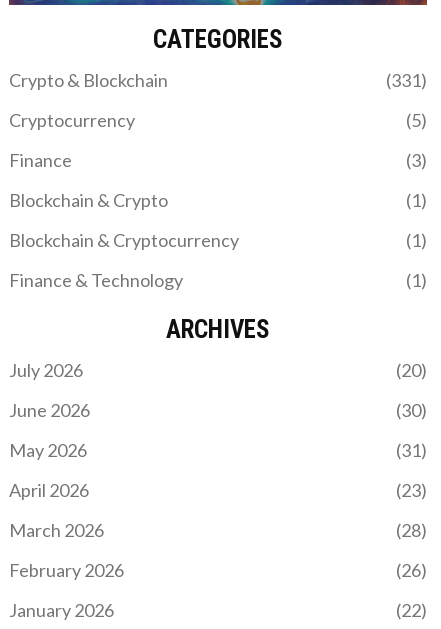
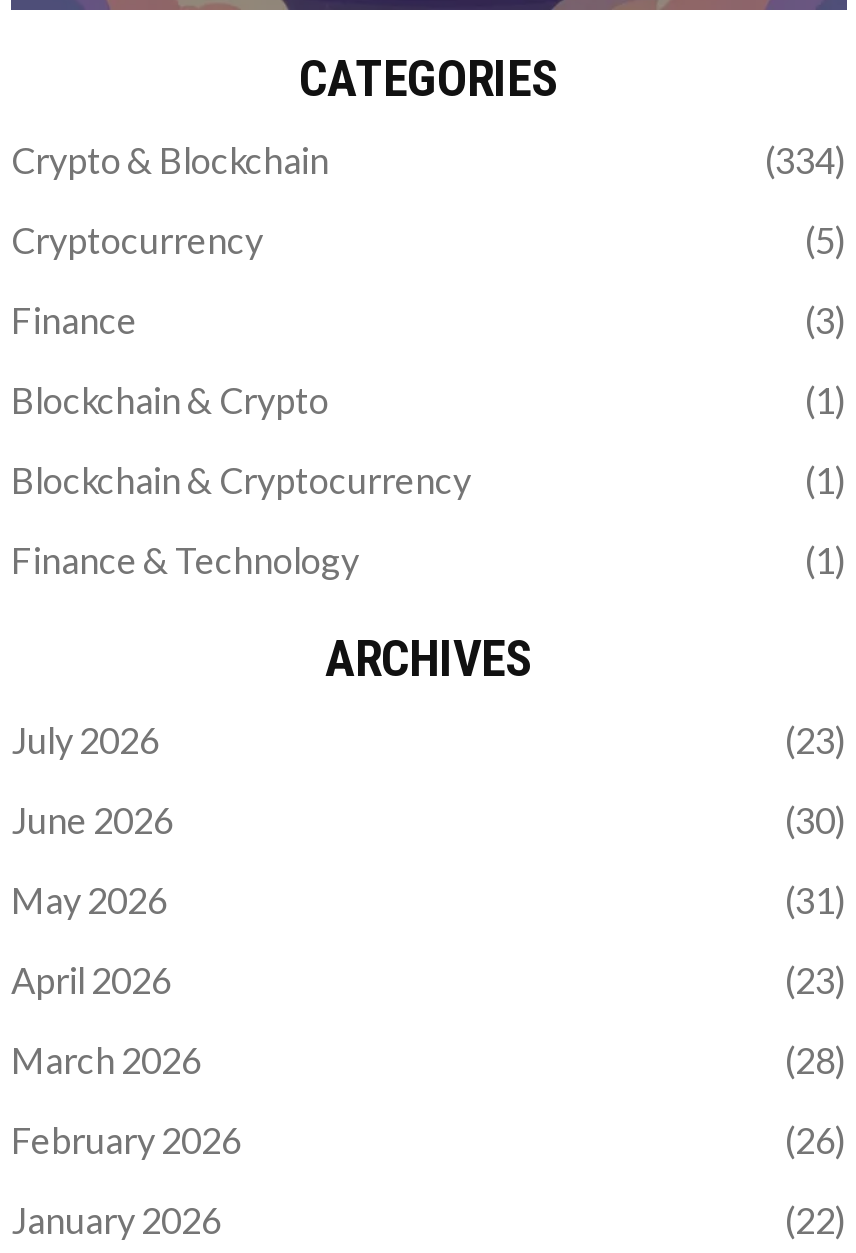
[386,69,427,91] (331) -> [765,137,847,181] (334)
[396,359,427,381] (20) -> [785,717,847,761] (23)

